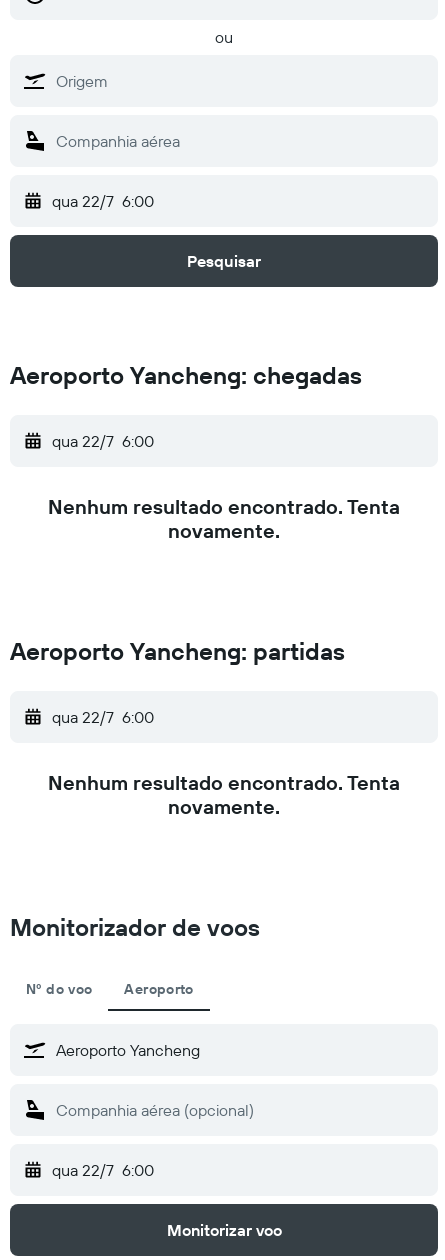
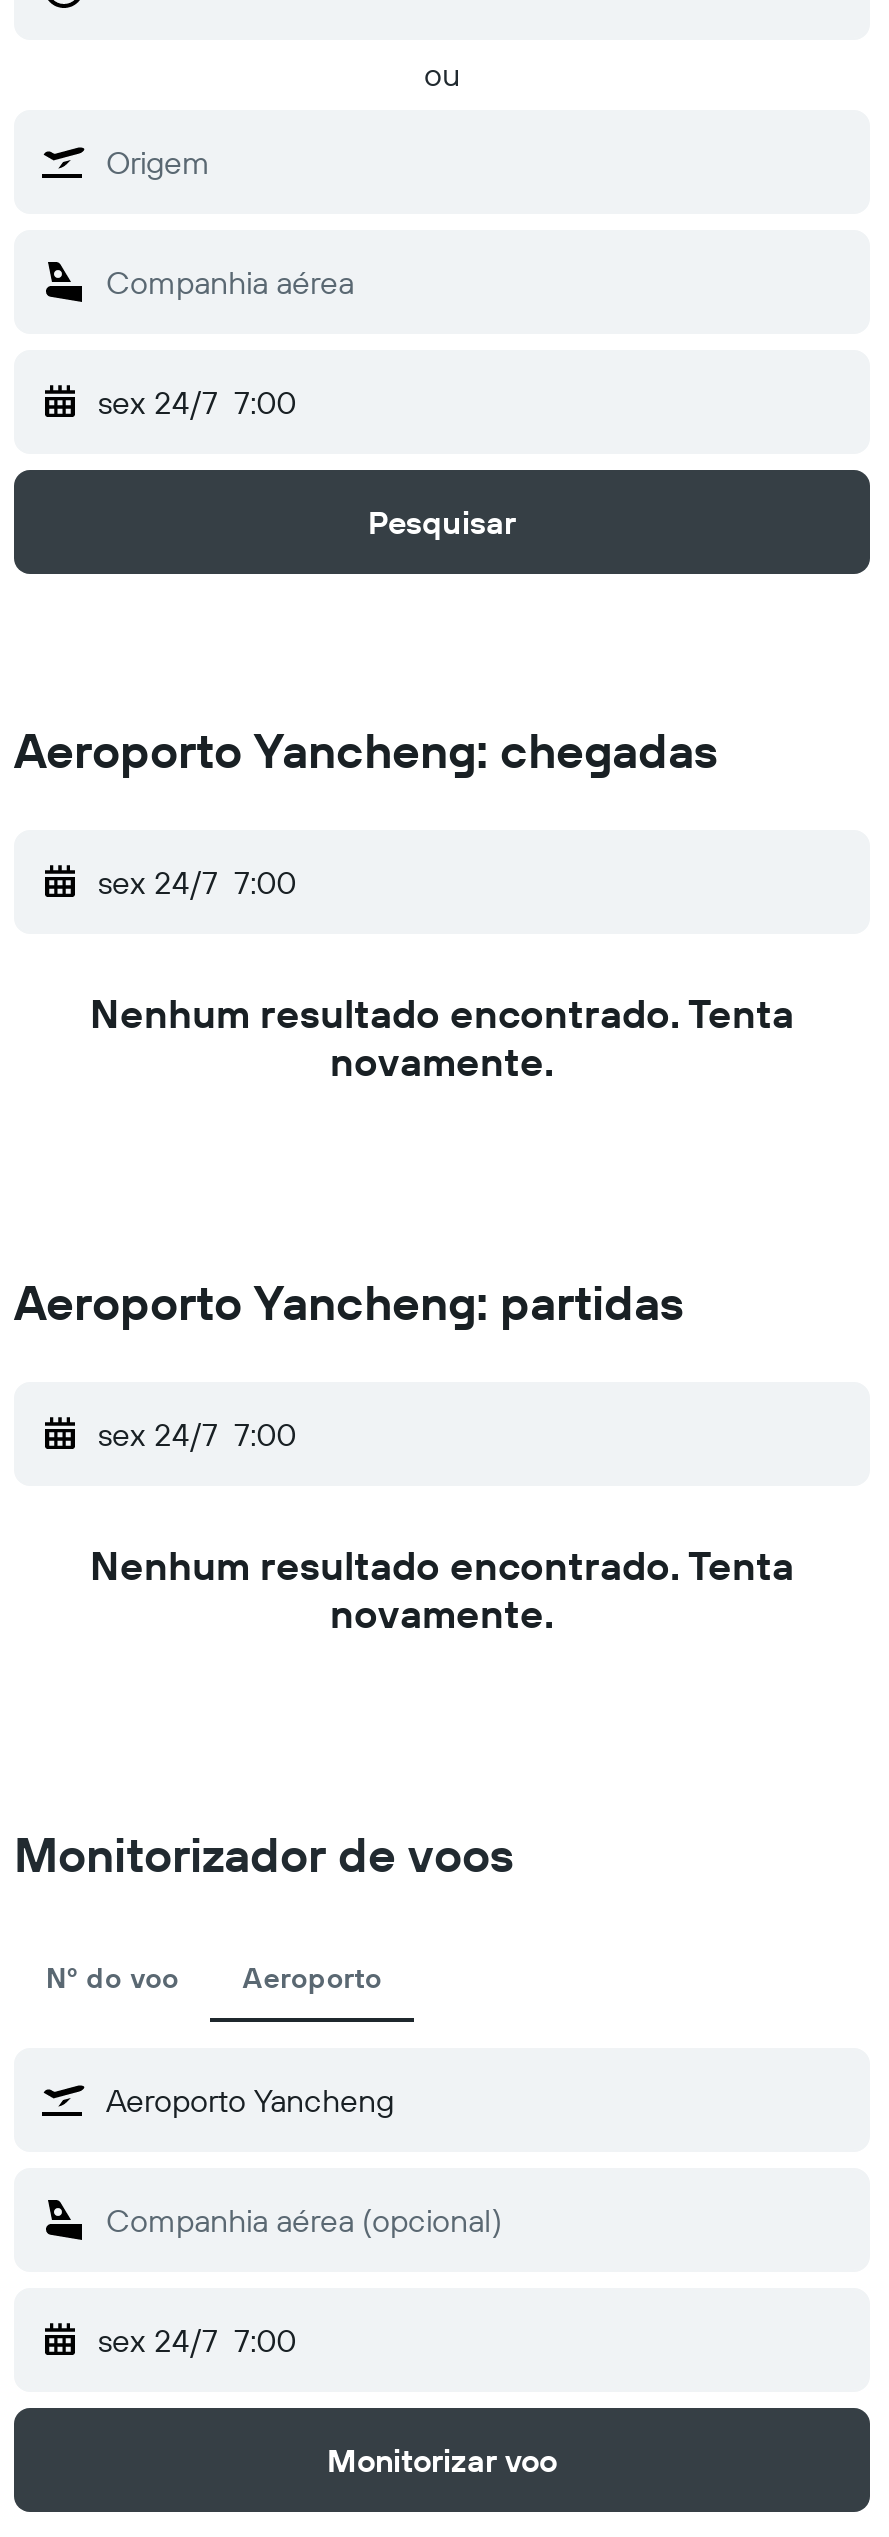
[52,191,154,211] qua 22/7 6:00 -> [98,382,296,422] sex 24/7 7:00
[52,431,154,451] qua 22/7 6:00 -> [98,862,296,902] sex 24/7 7:00
[52,707,154,727] qua 22/7 6:00 -> [98,1414,296,1454] sex 24/7 7:00
[52,1160,154,1180] qua 22/7 6:00 -> [98,2320,296,2360] sex 24/7 7:00

